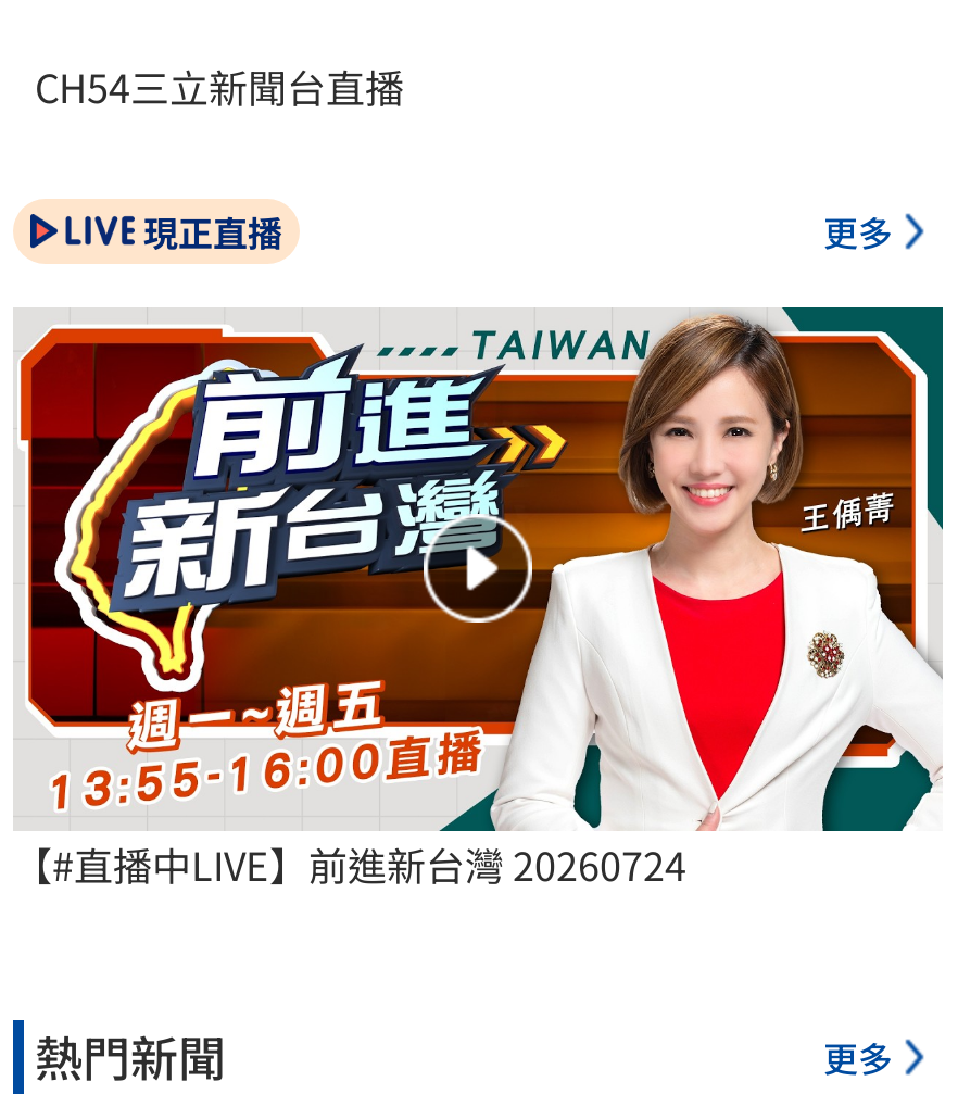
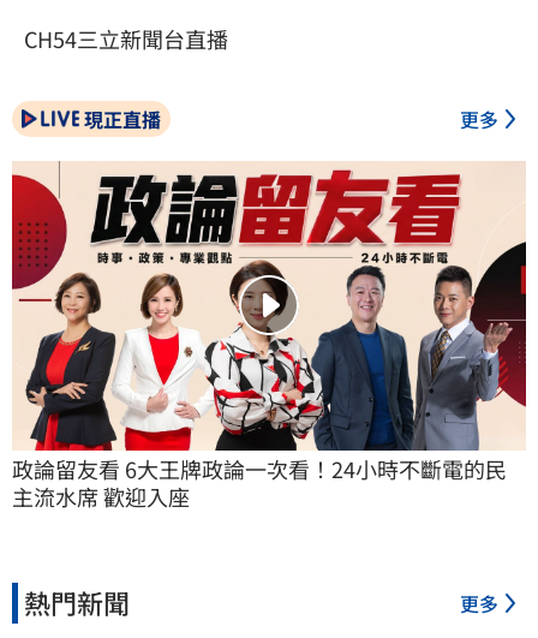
[13,305,945,892] [image] | 【#直播中LIVE】前進新台灣 20260724 -> [11,161,527,512] [image] | 政論留友看 6大王牌政論一次看！24小時不斷電的民 | 主流水席 歡迎入座

